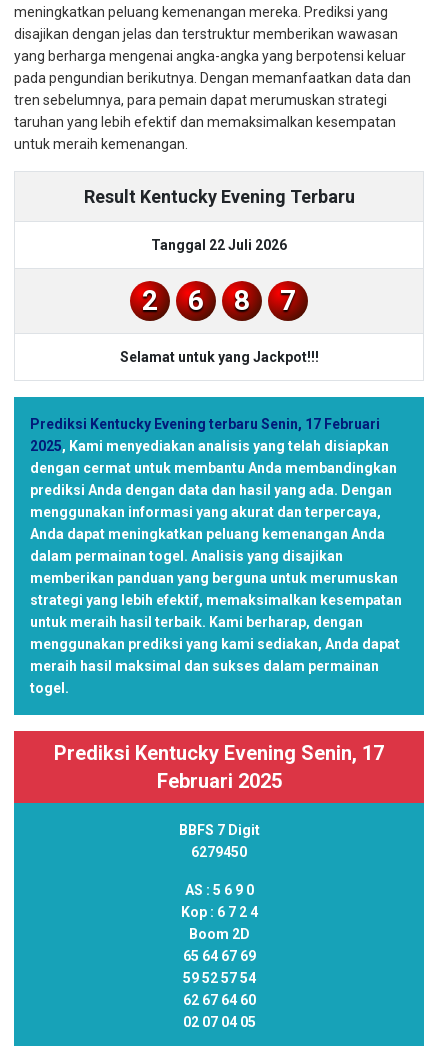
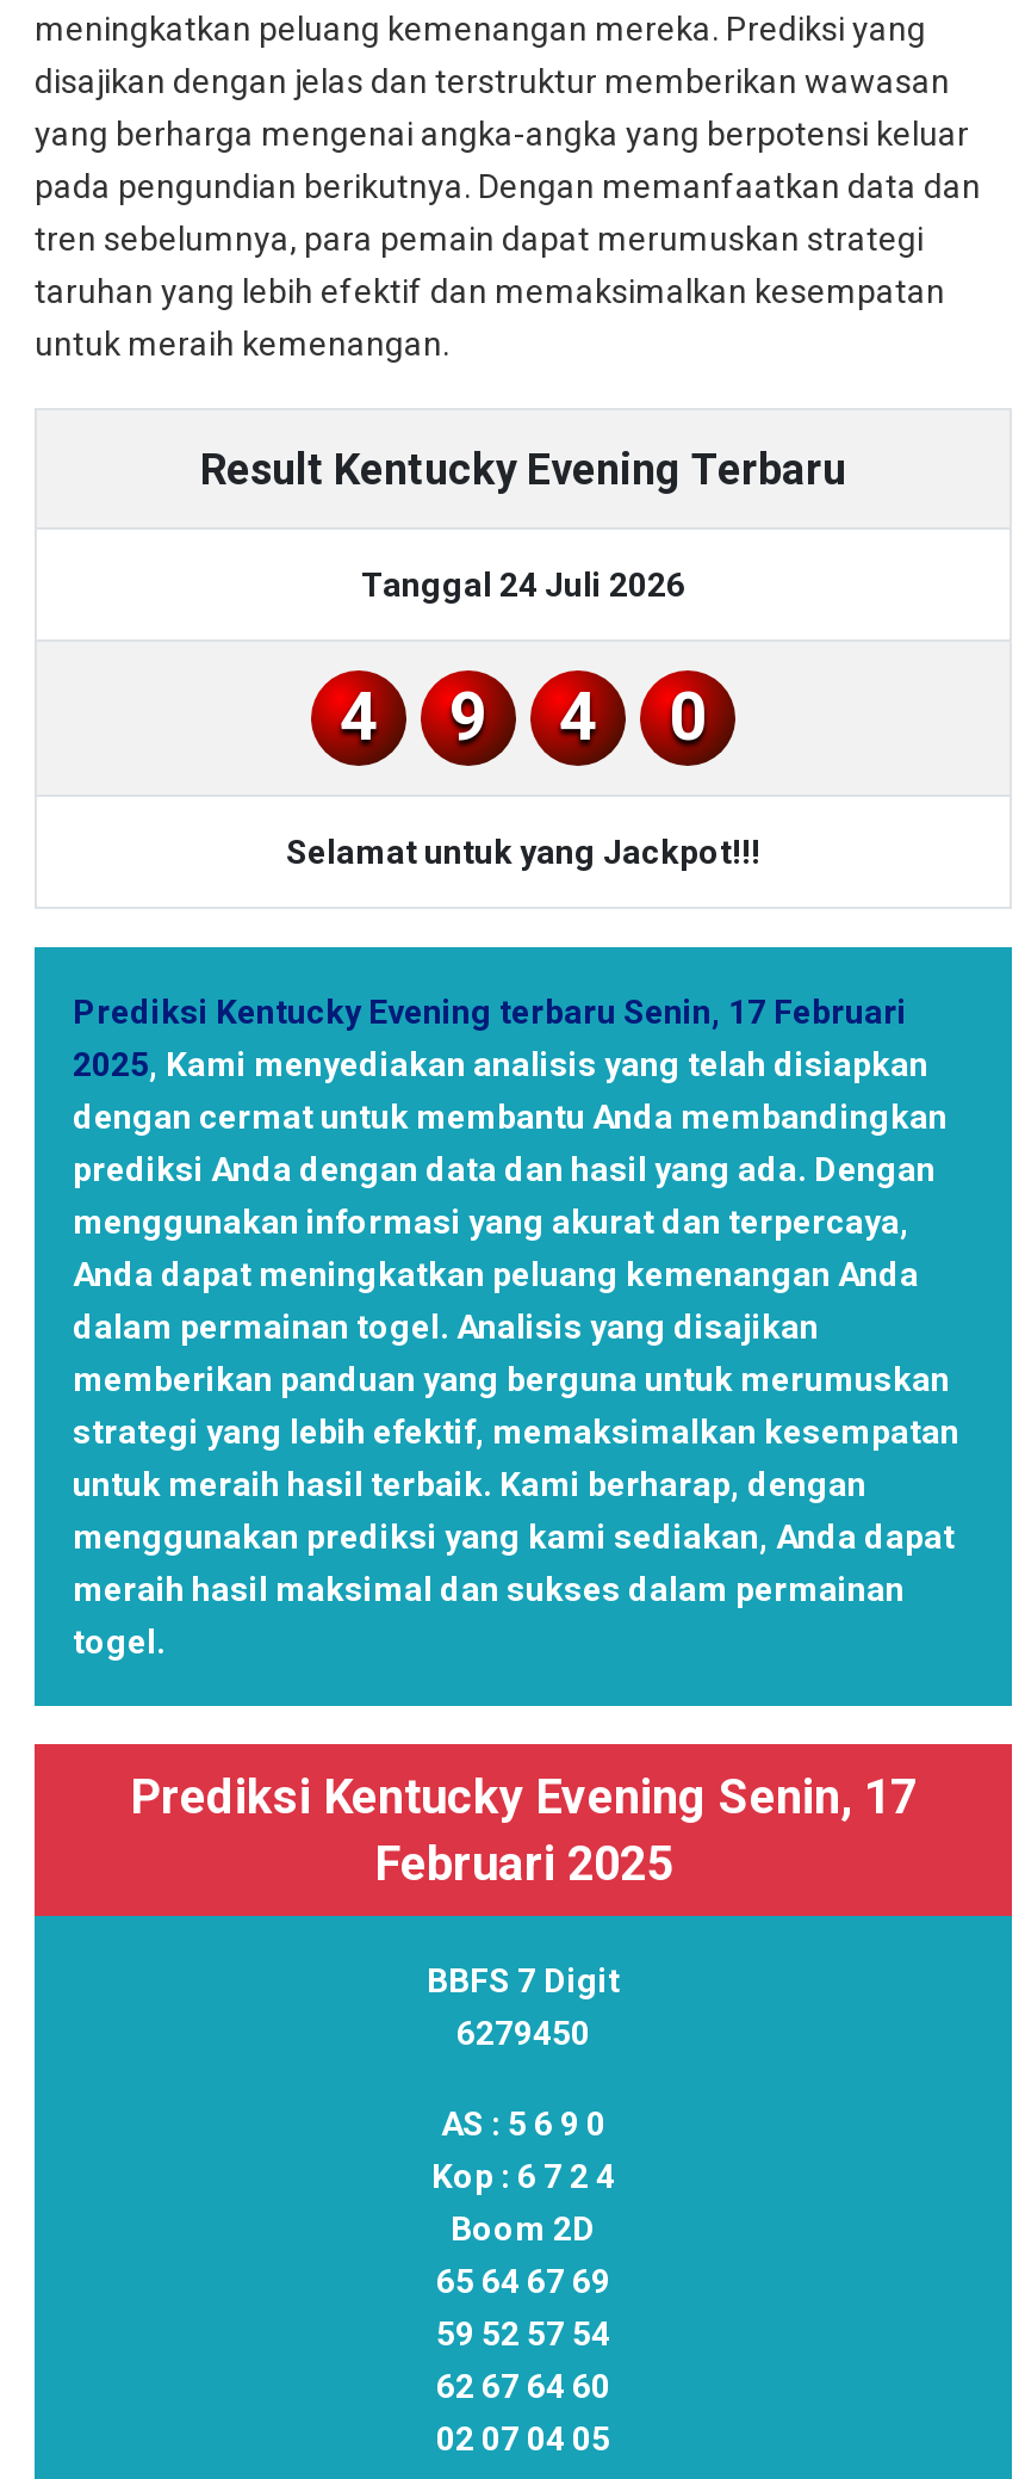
[151,237,287,253] Tanggal 22 Juli 2026 -> [361,565,685,603] Tanggal 24 Juli 2026
[142,284,158,317] 2 -> [340,677,378,755] 4
[188,284,204,317] 6 -> [449,677,487,755] 9
[234,284,250,317] 8 -> [559,677,597,755] 4
[280,284,296,317] 7 -> [669,677,707,755] 0

